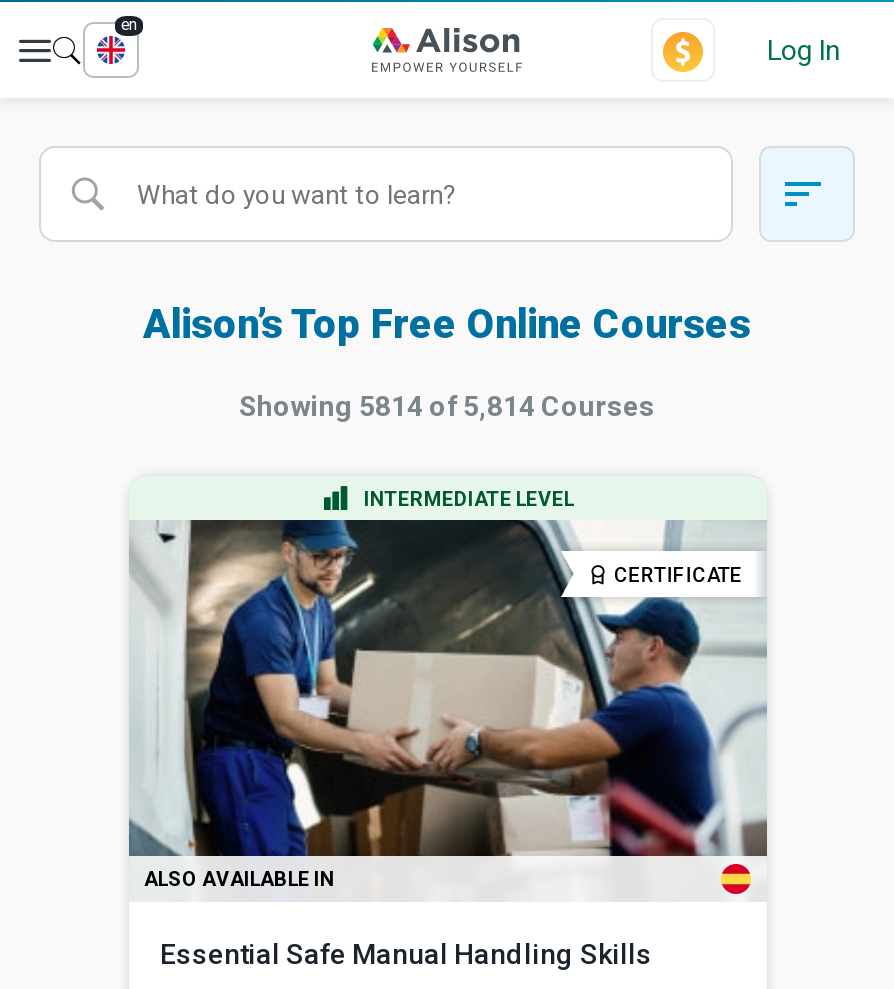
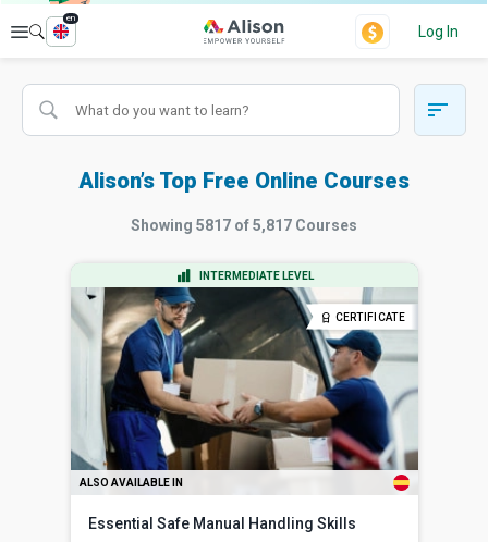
[239,390,655,422] Showing 5814 of 5,814 Courses -> [131,217,357,234] Showing 5817 of 5,817 Courses

